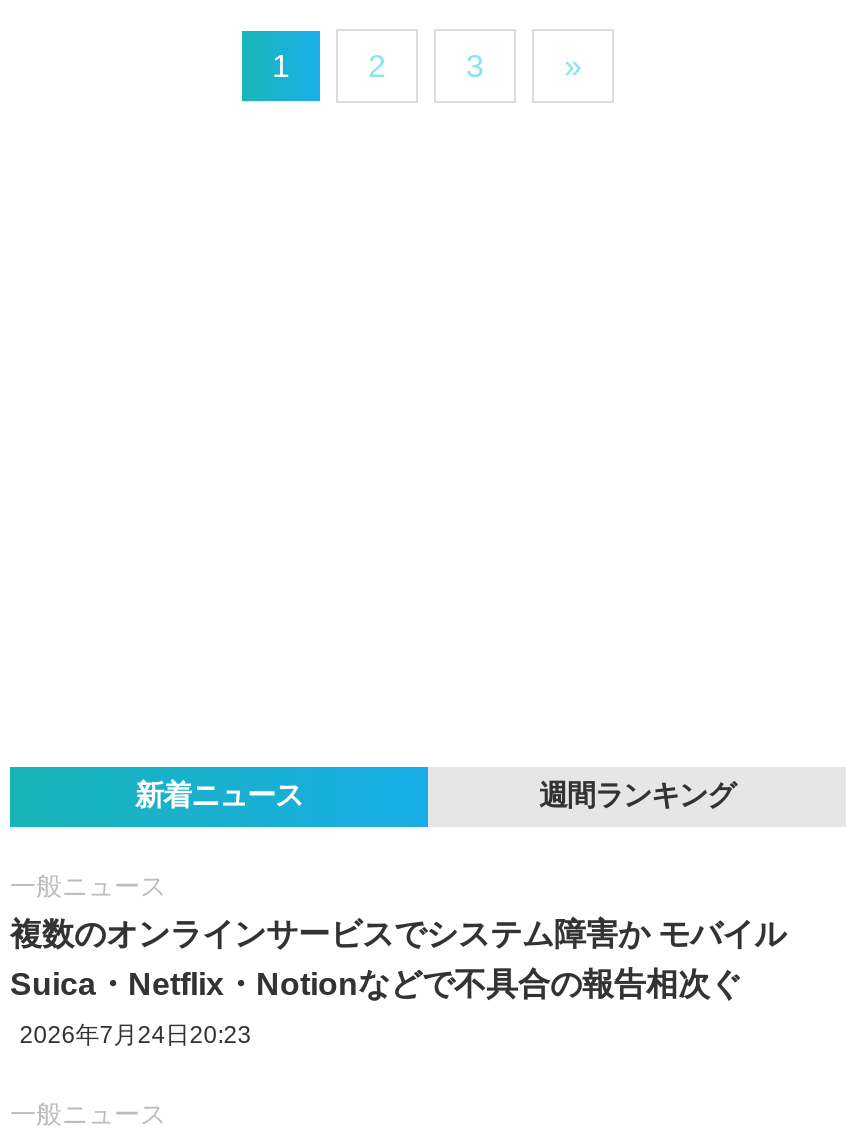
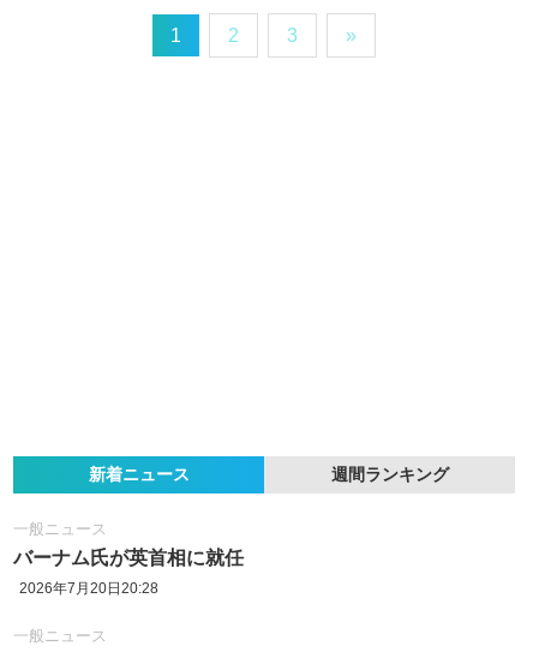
[10,916,786,1050] 複数のオンラインサービスでシステム障害か モバイル | Suica・Netflix・Notionなどで不具合の報告相次ぐ | 2026年7月24日20:23 -> [13,547,244,597] バーナム氏が英首相に就任 | 2026年7月20日20:28

